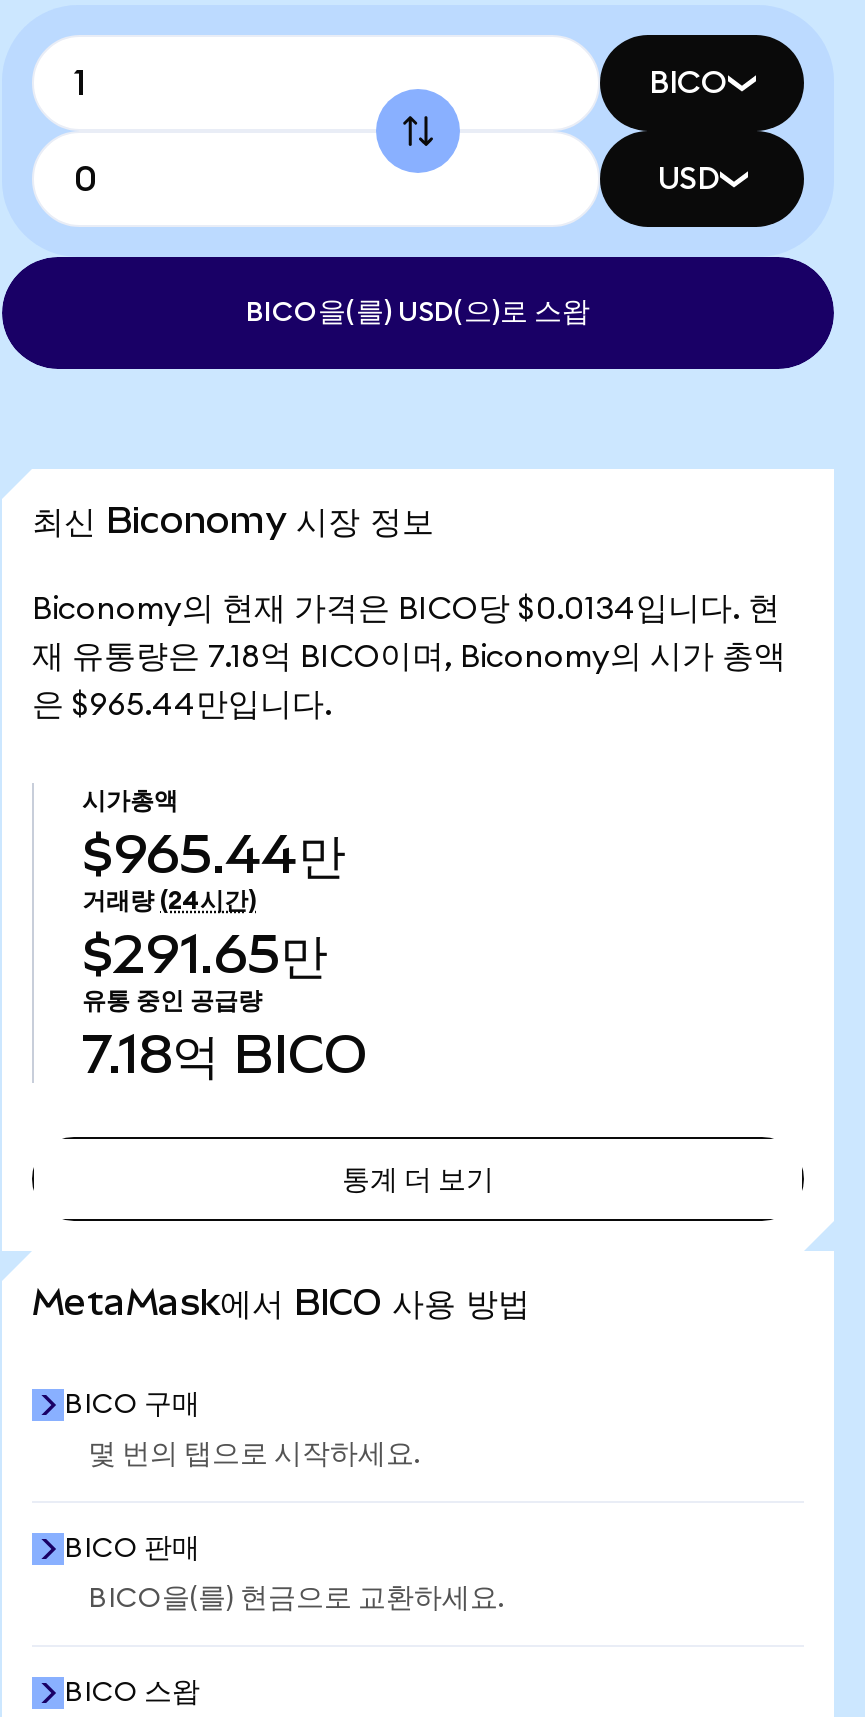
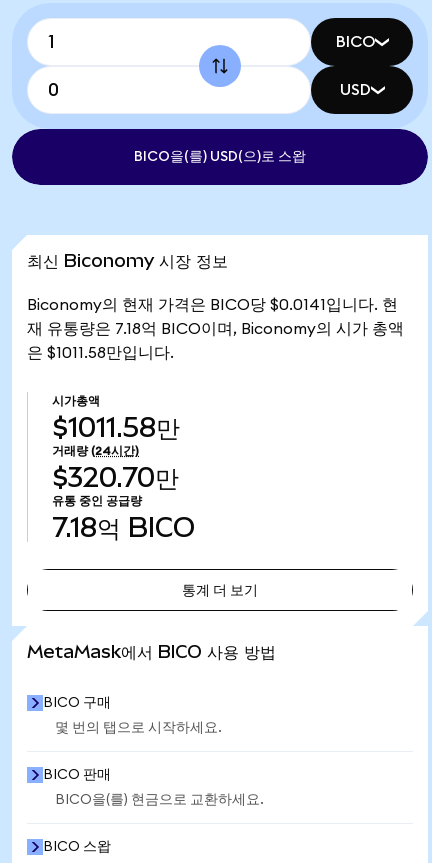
[32,593,780,625] Biconomy의 현재 가격은 BICO당 $0.0134입니다. 현 -> [27,297,398,313] Biconomy의 현재 가격은 BICO당 $0.0141입니다. 현
[32,689,332,721] 은 $965.44만입니다. -> [27,345,174,361] 은 $1011.58만입니다.
[82,823,346,885] $965.44만 -> [52,412,180,443] $1011.58만
[82,923,328,985] $291.65만 -> [52,462,179,493] $320.70만

